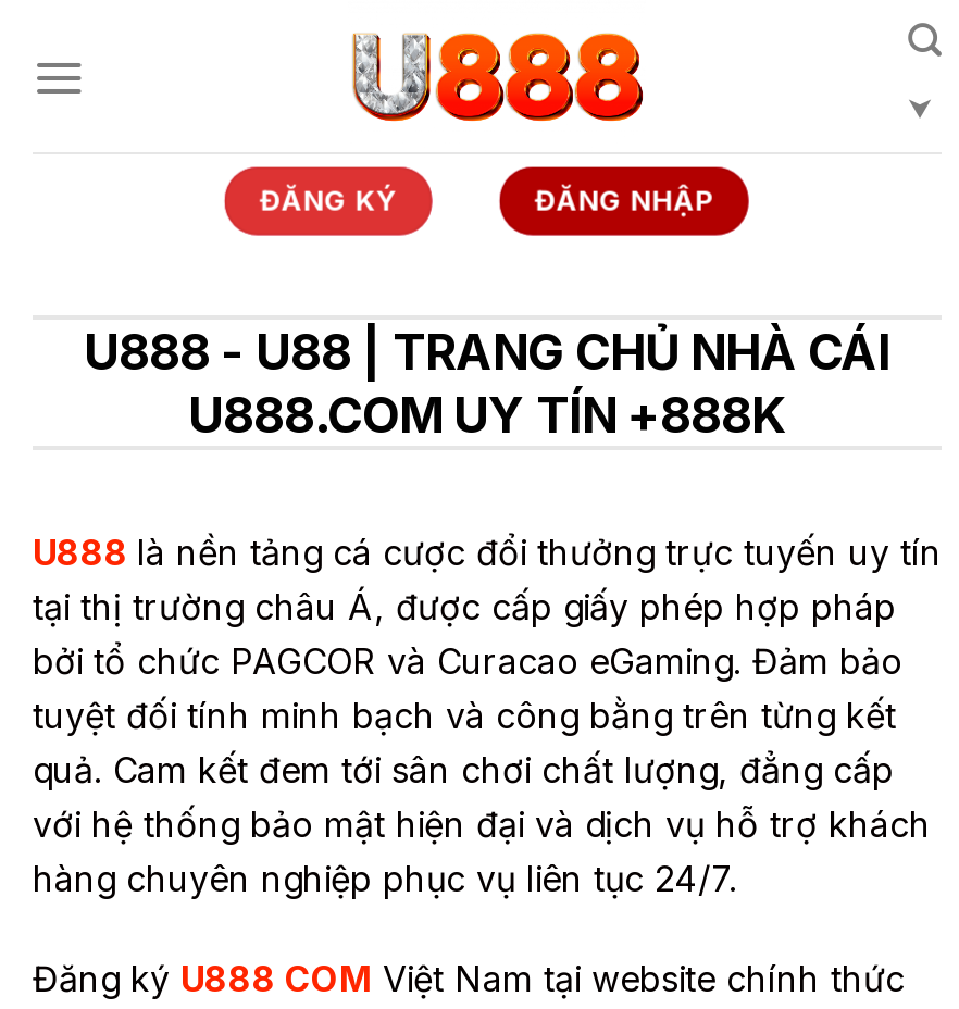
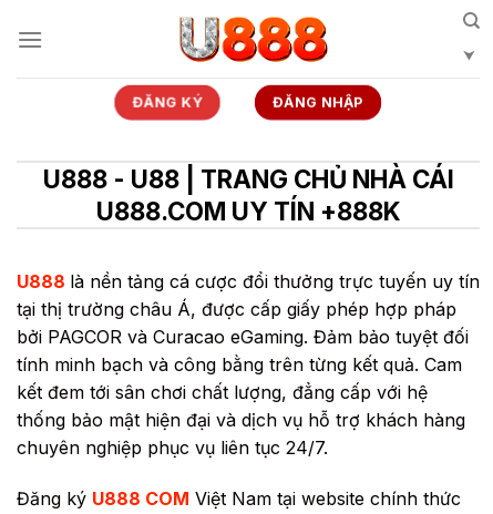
[33,640,931,901] bởi tổ chức PAGCOR và Curacao eGaming. Đảm bảo | tuyệt đối tính minh bạch và công bằng trên từng kết | quả. Cam kết đem tới sân chơi chất lượng, đẳng cấp | với hệ thống bảo mật hiện đại và dịch vụ hỗ trợ khách | hàng chuyên nghiệp phục vụ liên tục 24/7. -> [17,326,469,459] bởi PAGCOR và Curacao eGaming. Đảm bảo tuyệt đối | tính minh bạch và công bằng trên từng kết quả. Cam | kết đem tới sân chơi chất lượng, đẳng cấp với hệ | thống bảo mật hiện đại và dịch vụ hỗ trợ khách hàng | chuyên nghiệp phục vụ liên tục 24/7.

